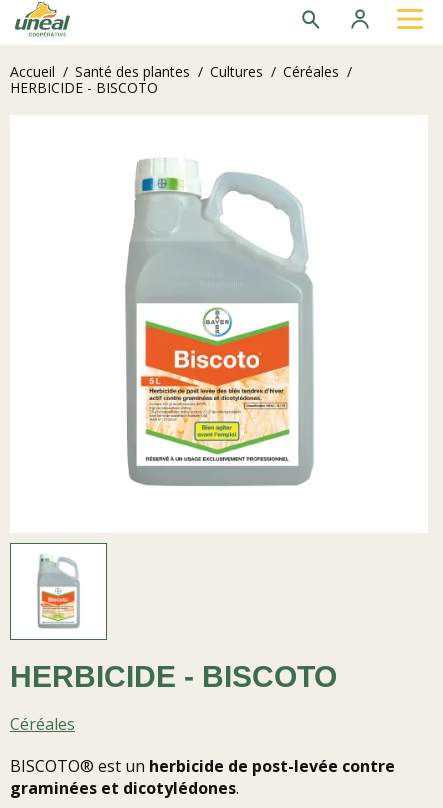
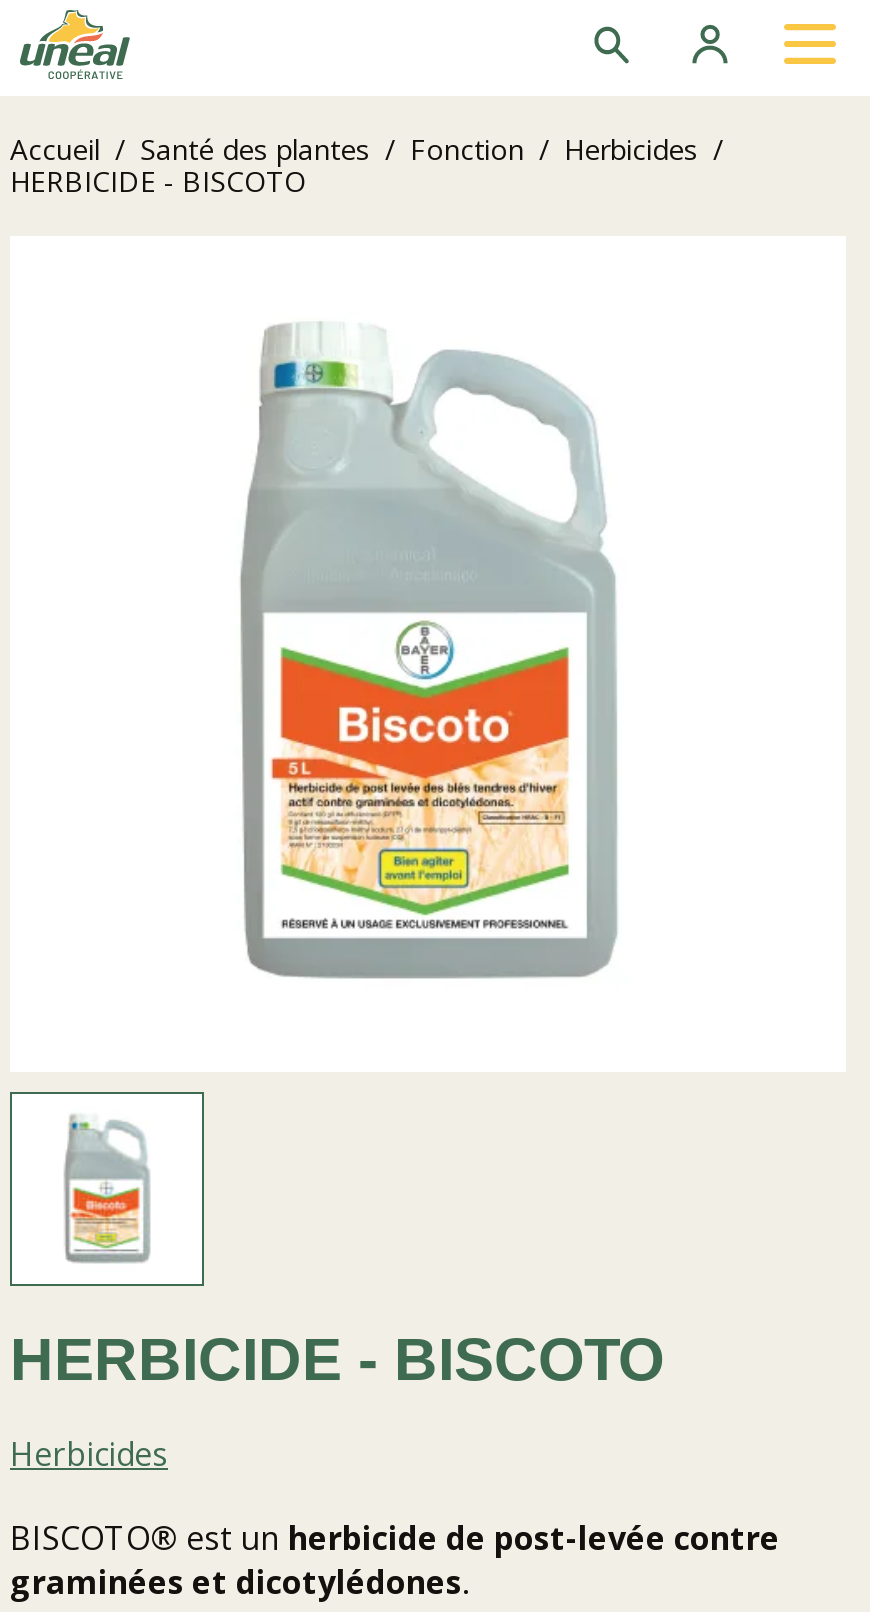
[10,62,351,81] Accueil / Santé des plantes / Cultures / Céréales / -> [10,130,723,168] Accueil / Santé des plantes / Fonction / Herbicides /
[10,713,75,735] Céréales -> [10,1432,168,1476] Herbicides

